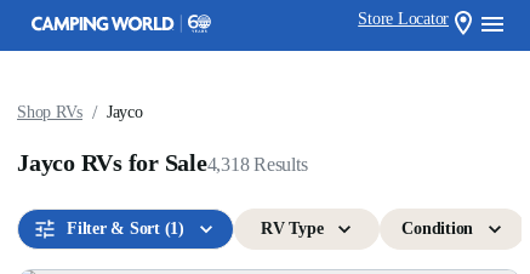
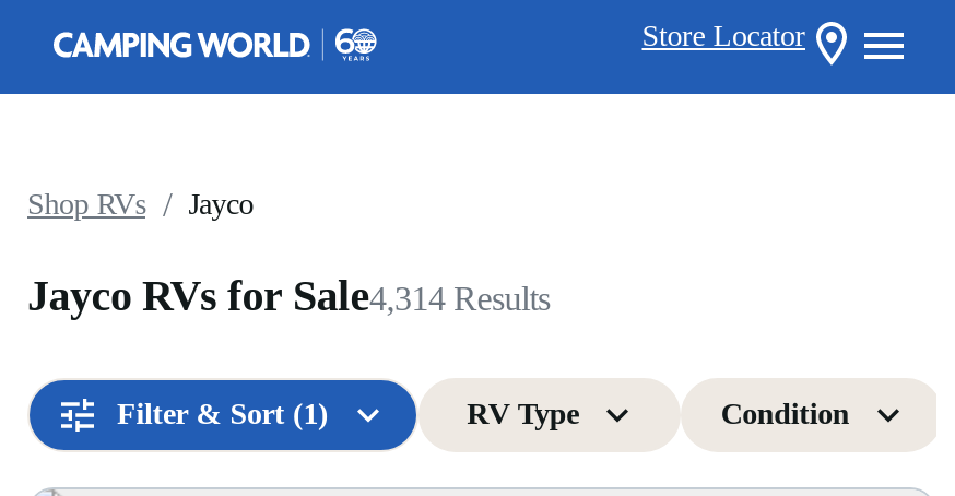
[17,149,307,176] Jayco RVs for Sale4,318 Results -> [27,271,550,319] Jayco RVs for Sale4,314 Results

